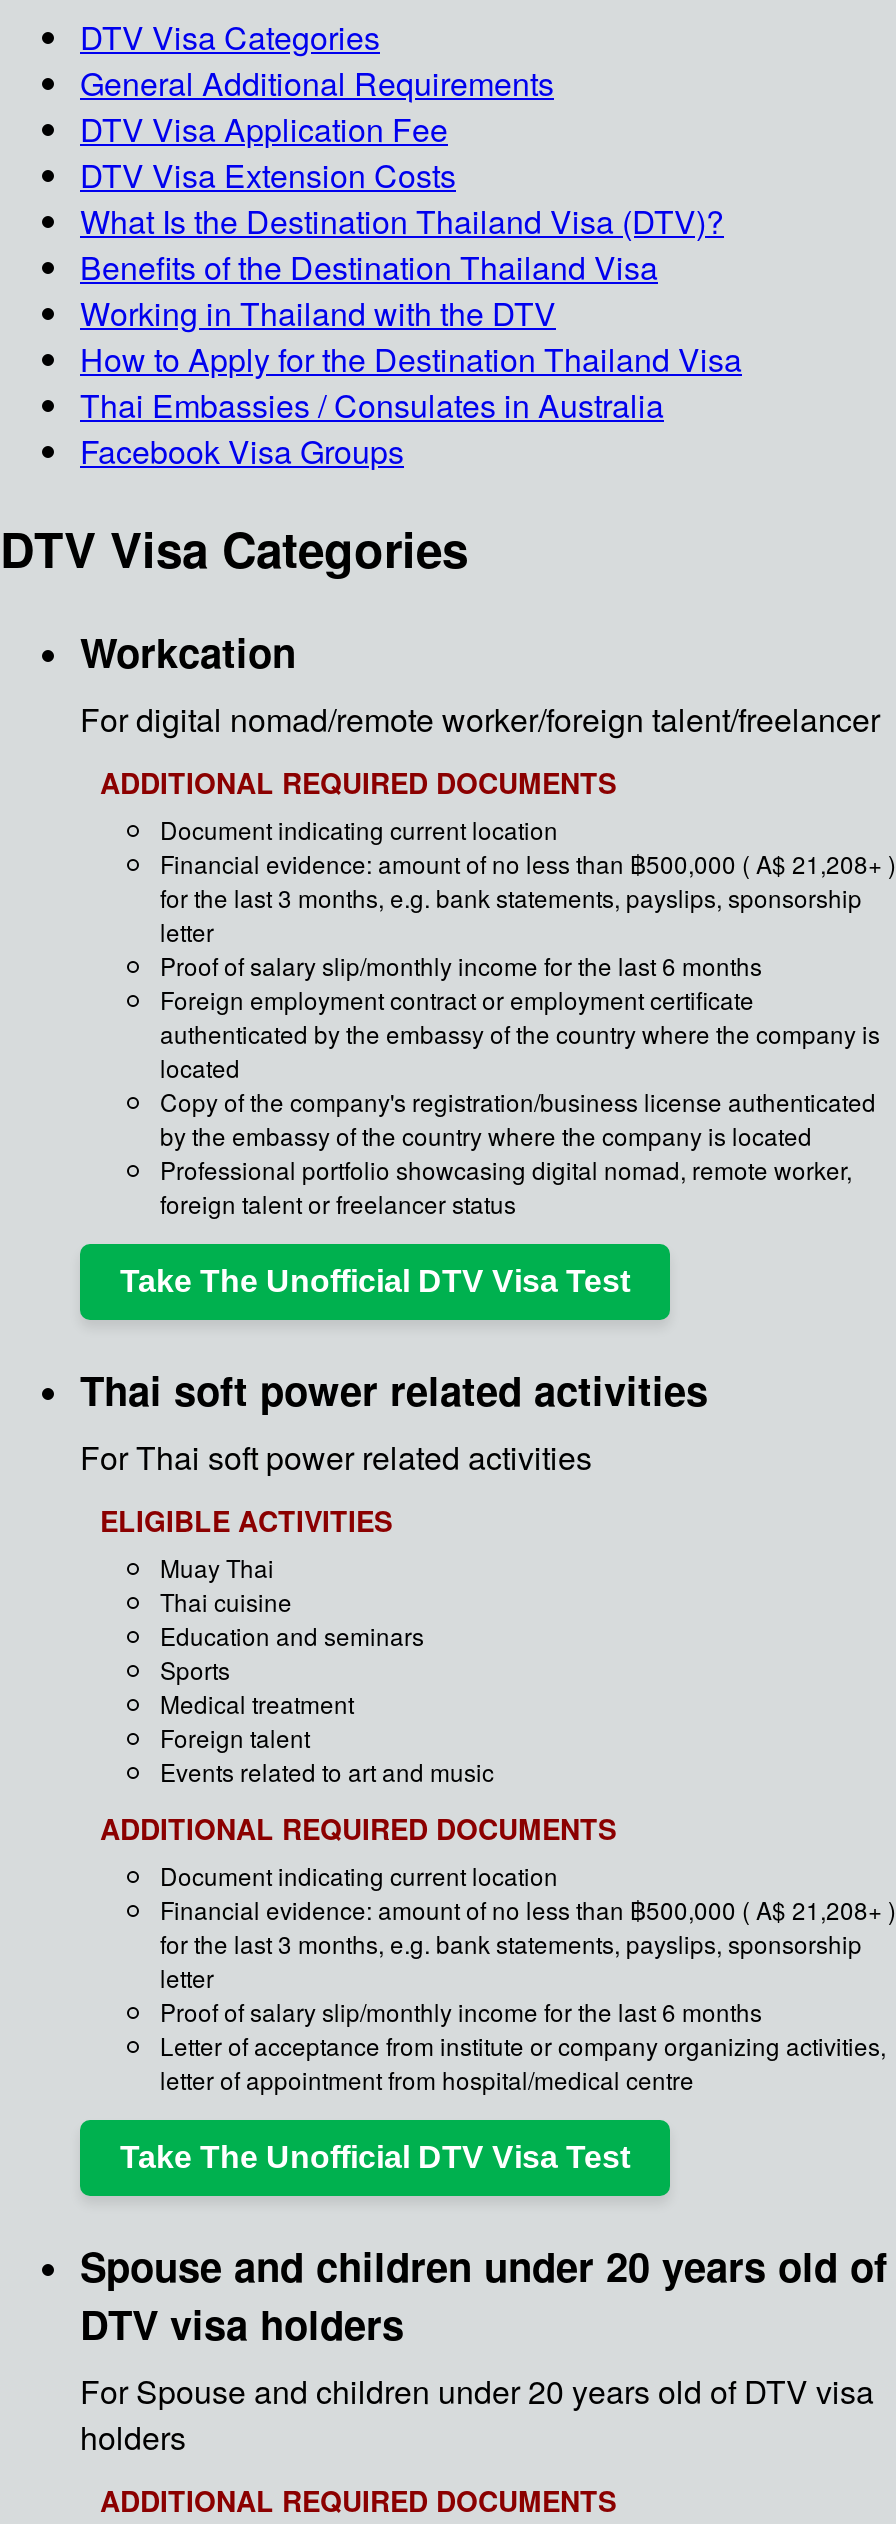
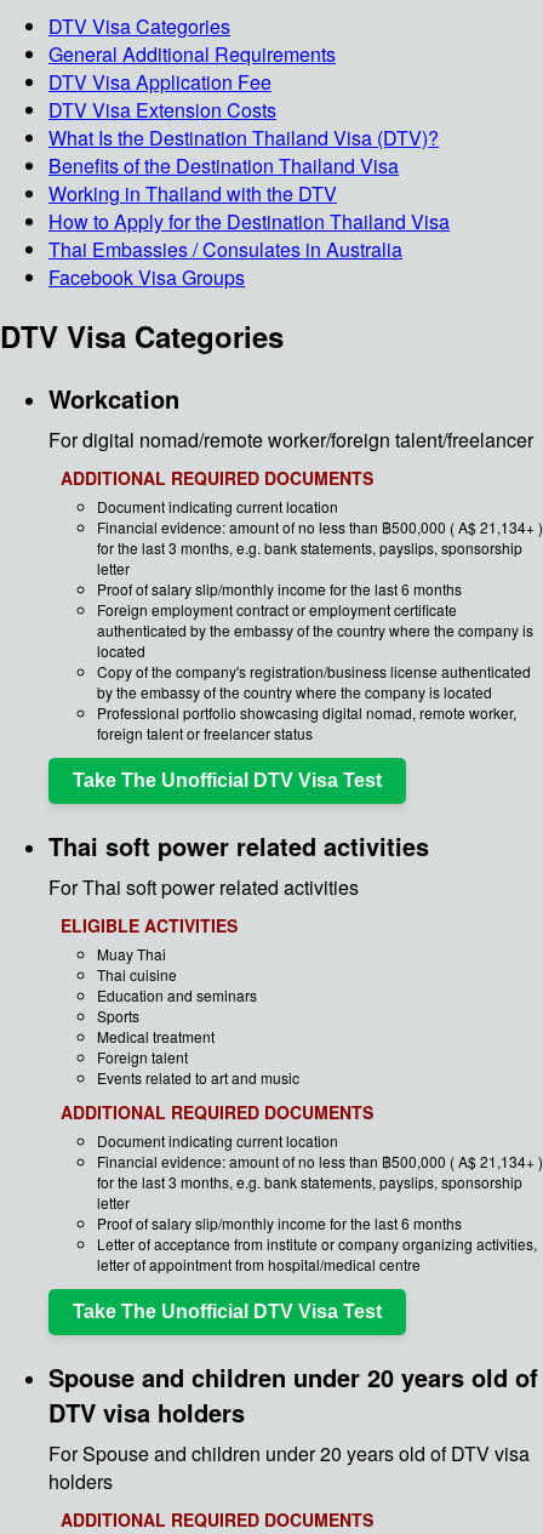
[160,845,896,879] Financial evidence: amount of no less than ฿500,000 ( A$ 21,208+ ) -> [97,516,543,537] Financial evidence: amount of no less than ฿500,000 ( A$ 21,134+ )
[160,1891,896,1925] Financial evidence: amount of no less than ฿500,000 ( A$ 21,208+ ) -> [97,1150,543,1171] Financial evidence: amount of no less than ฿500,000 ( A$ 21,134+ )

